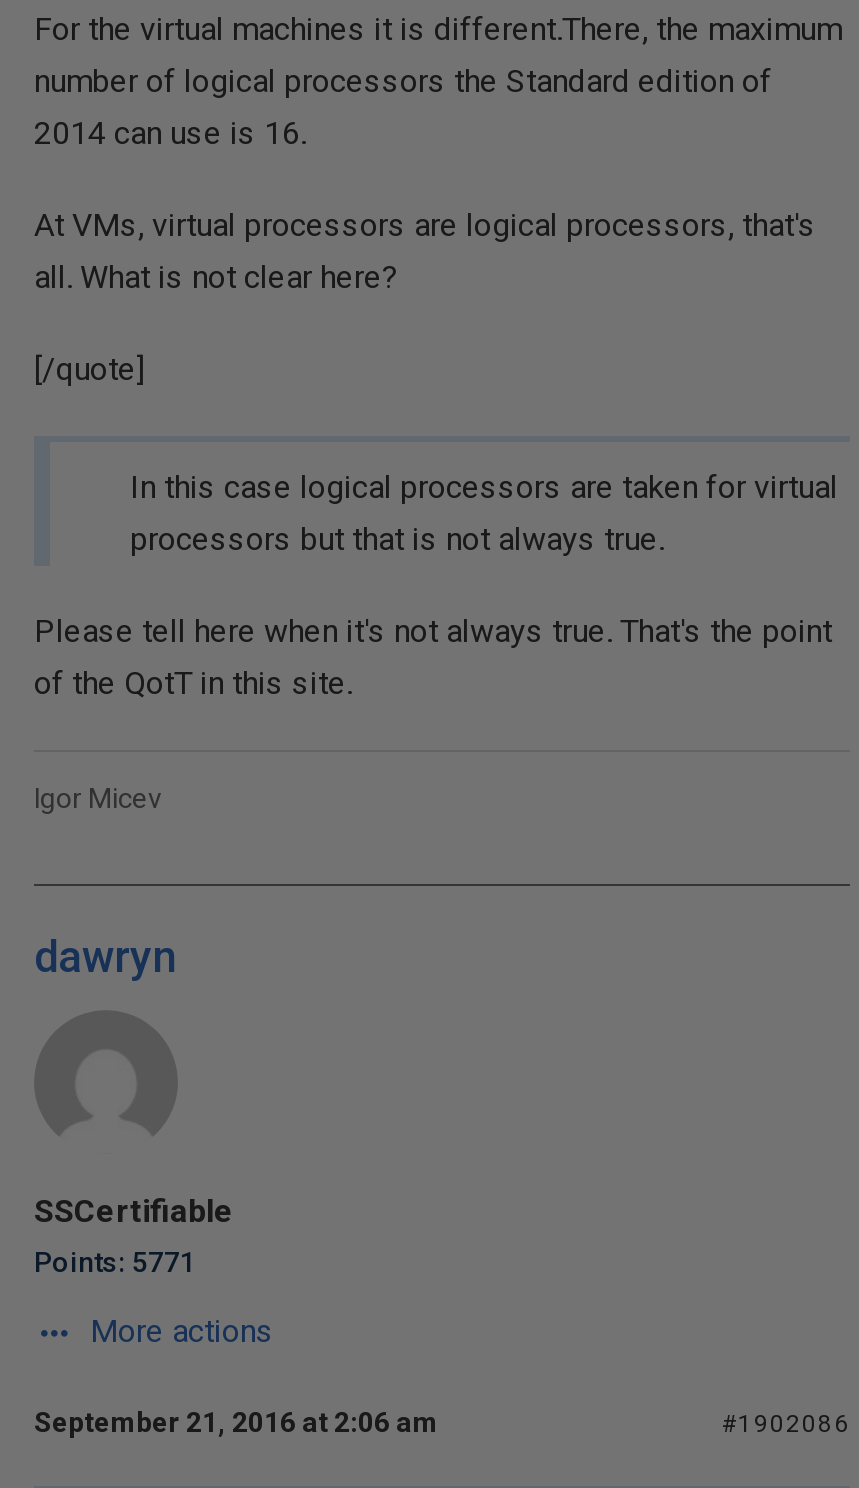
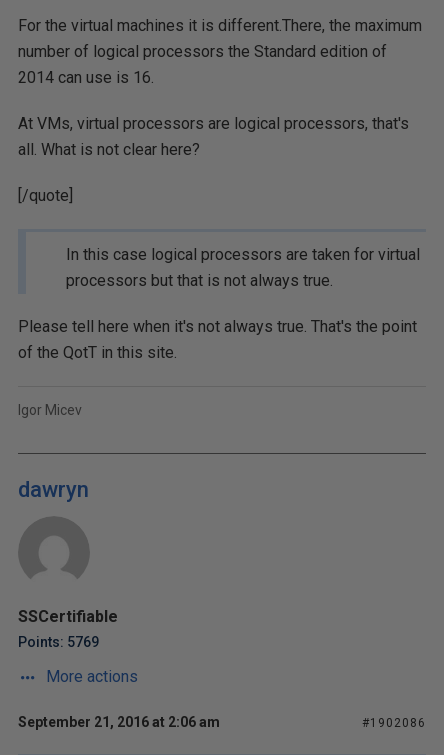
[34,1246,196,1278] Points: 5771 -> [18,634,99,650] Points: 5769

